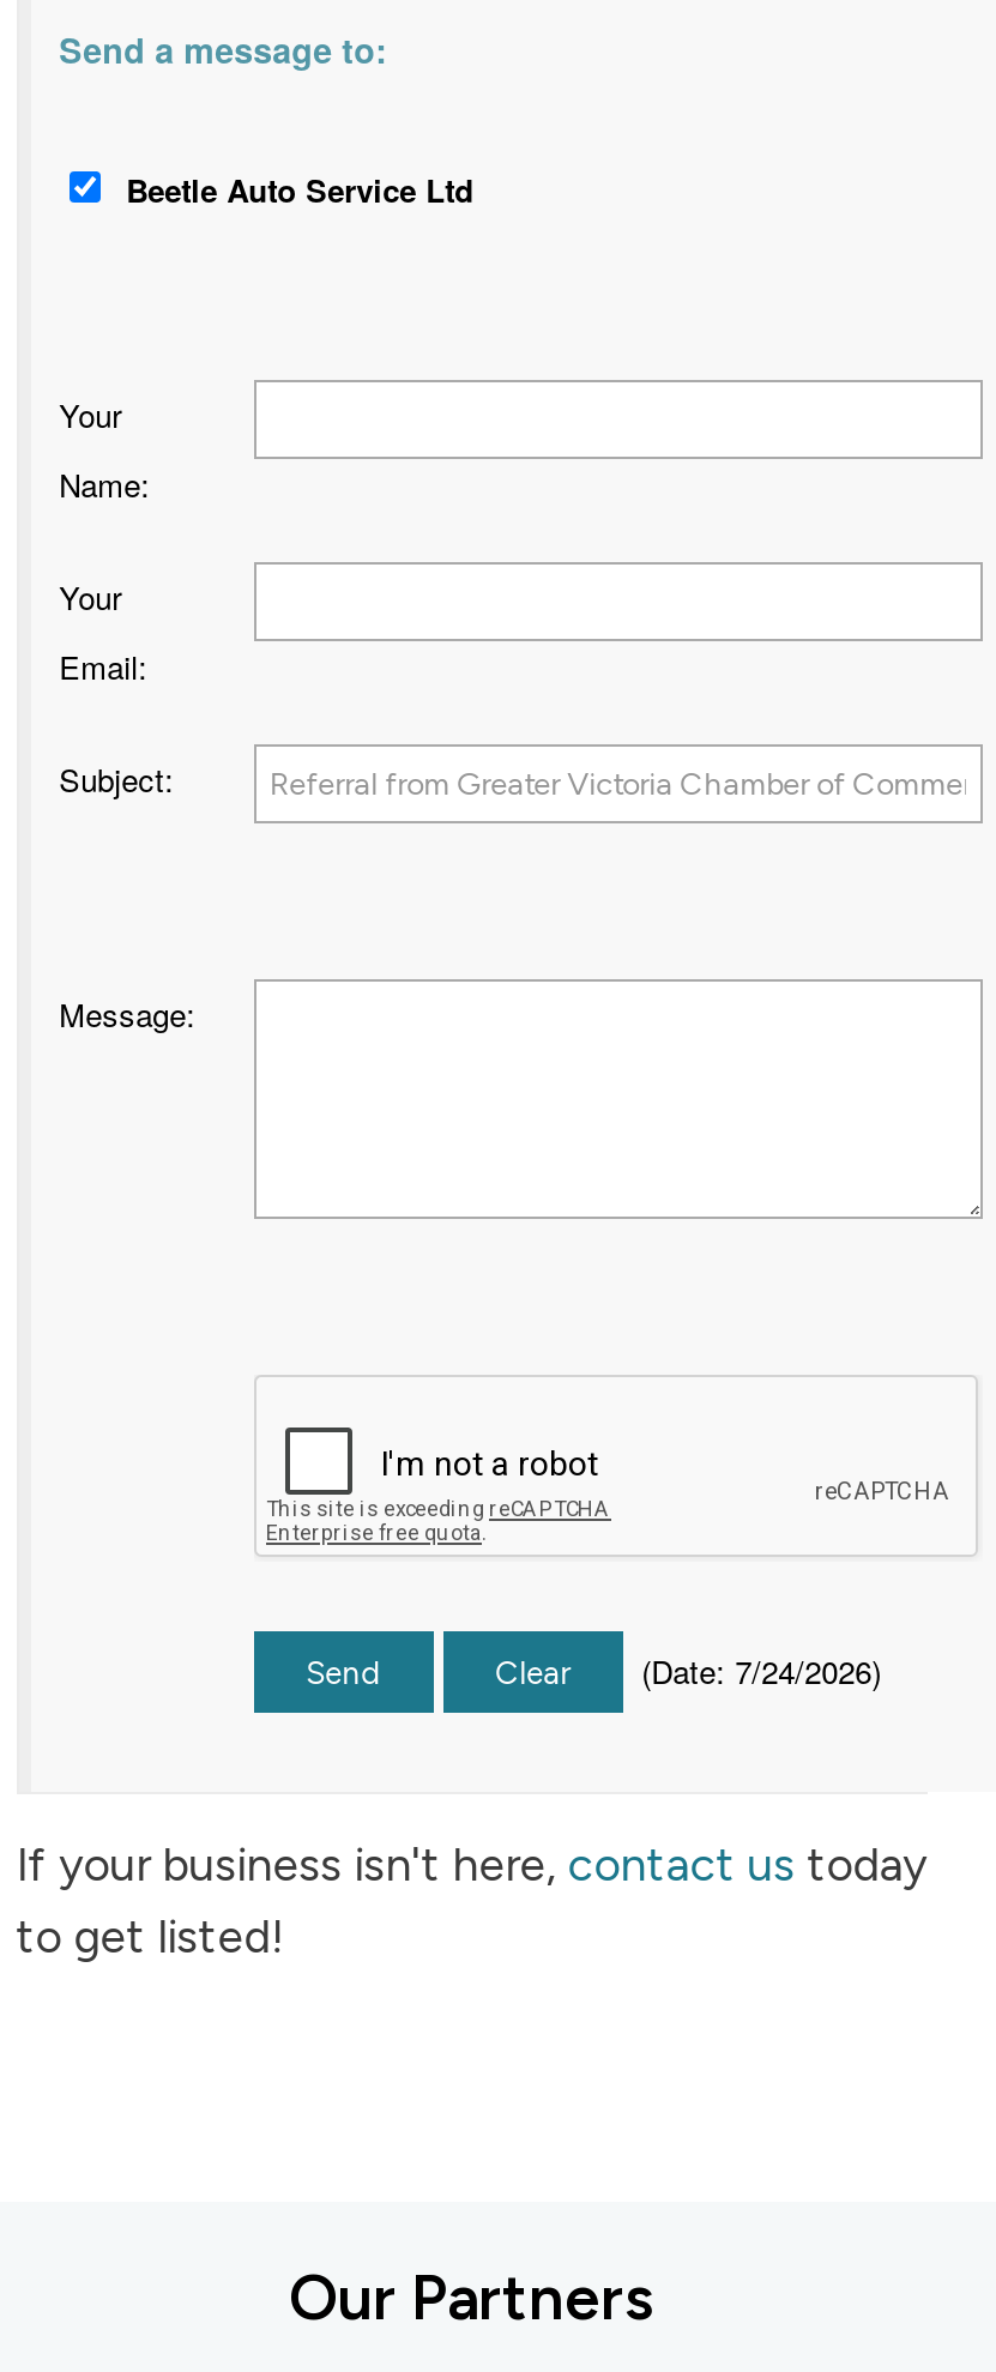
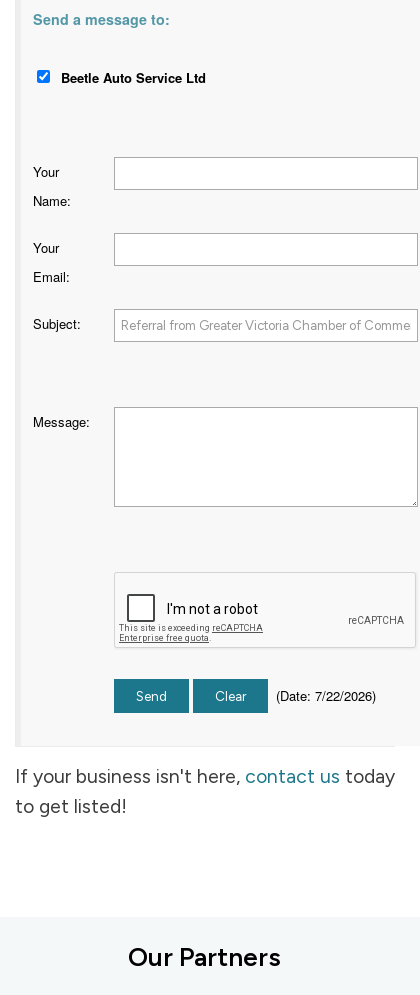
[622,1647,881,1692] (Date: 7/24/2026) -> [268,685,376,704] (Date: 7/22/2026)

